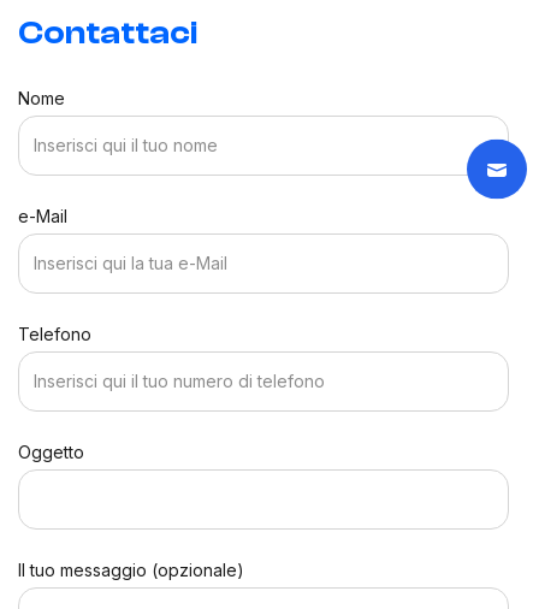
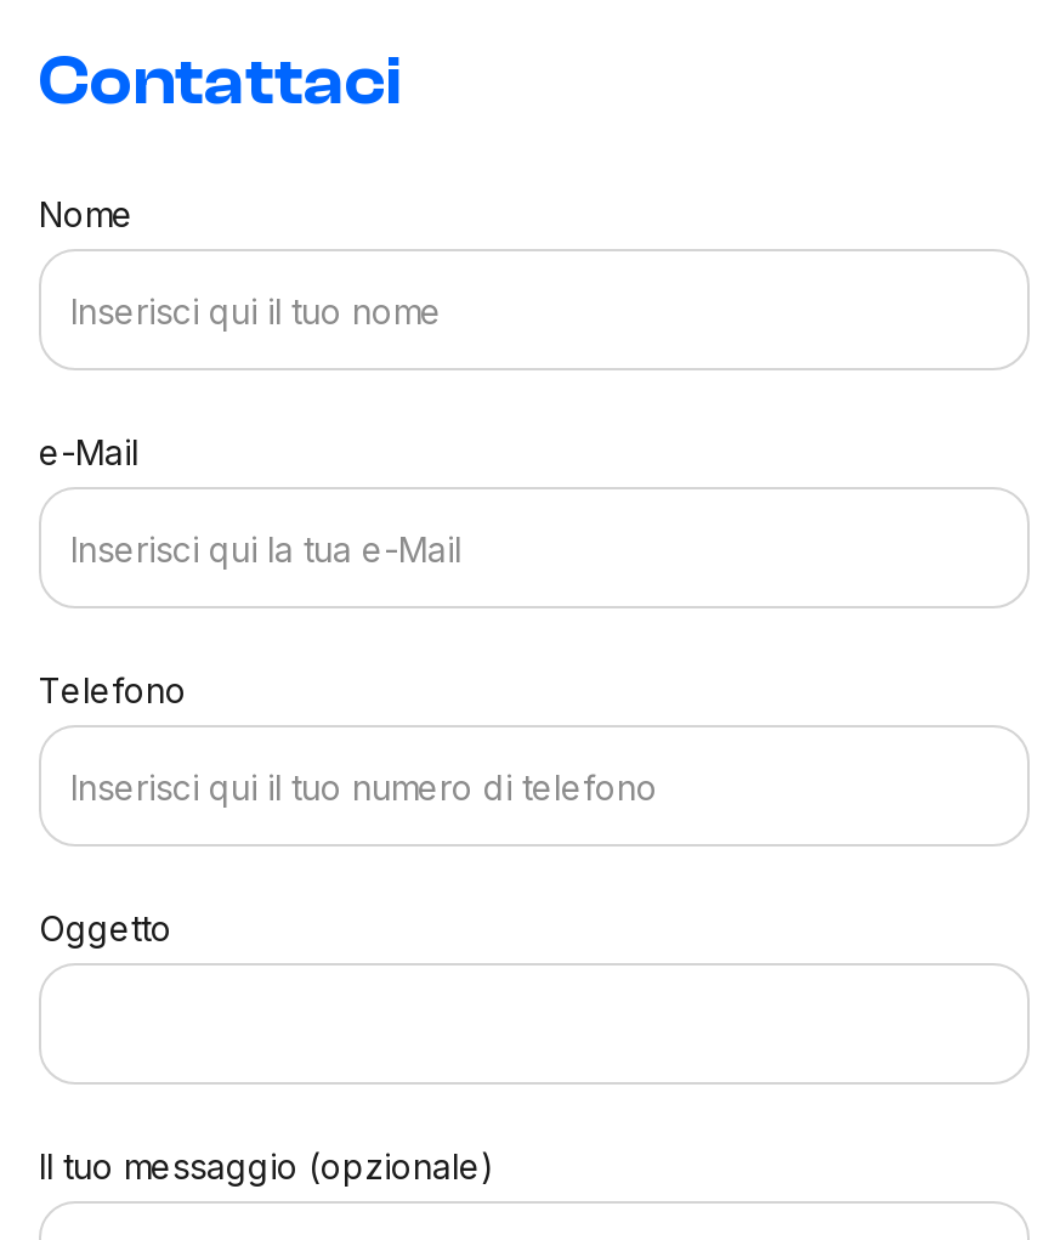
[466,138,528,200] [image] -> none

